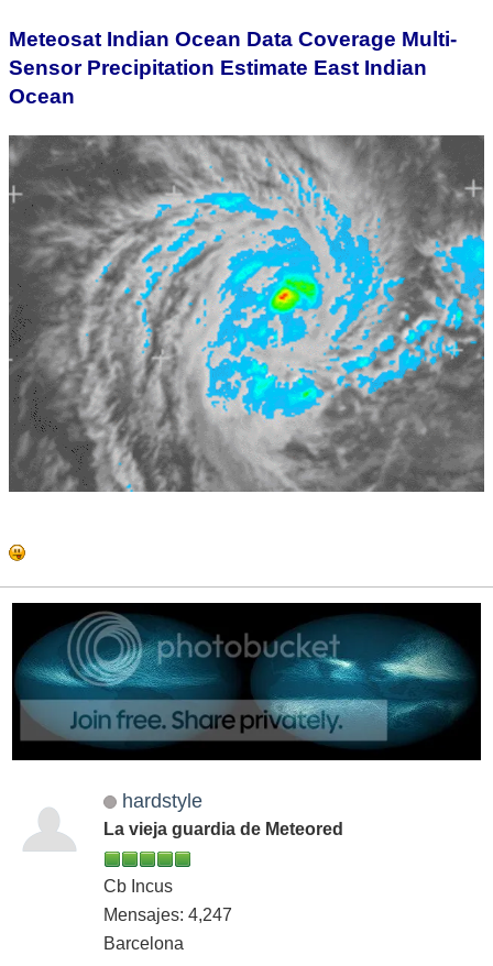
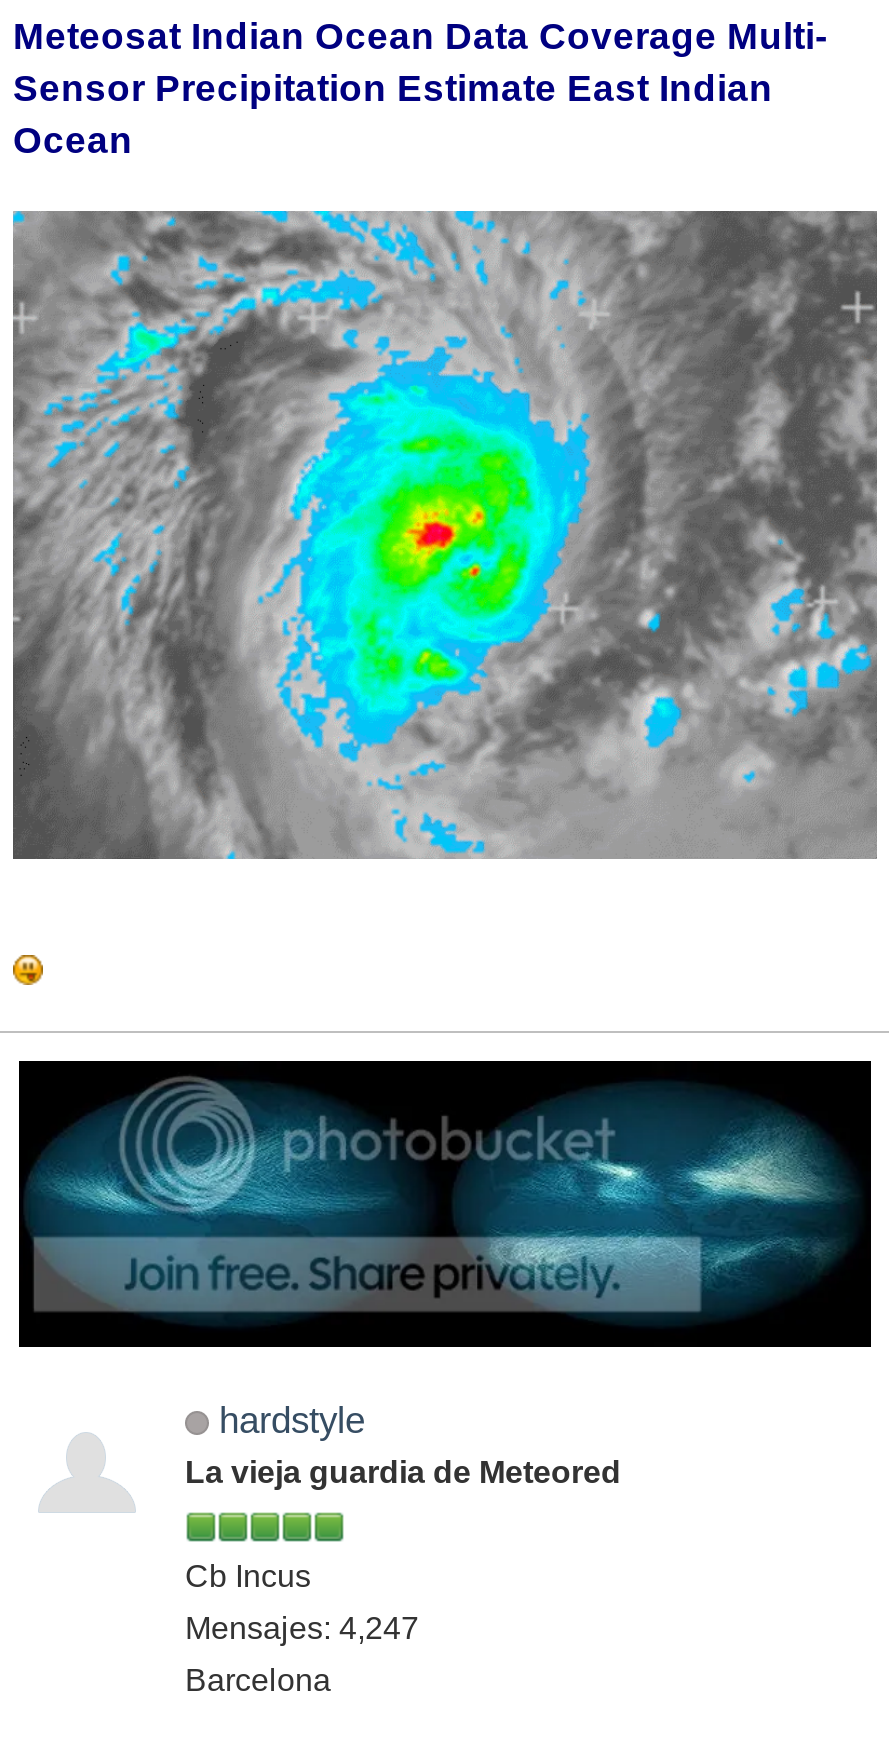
[8,134,485,492] [image] -> [11,209,879,861] [image]

